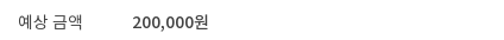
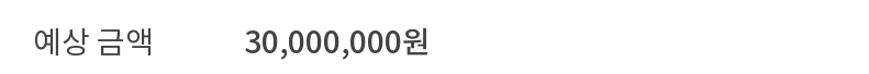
[132,12,209,33] 200,000원 -> [244,23,431,62] 30,000,000원

